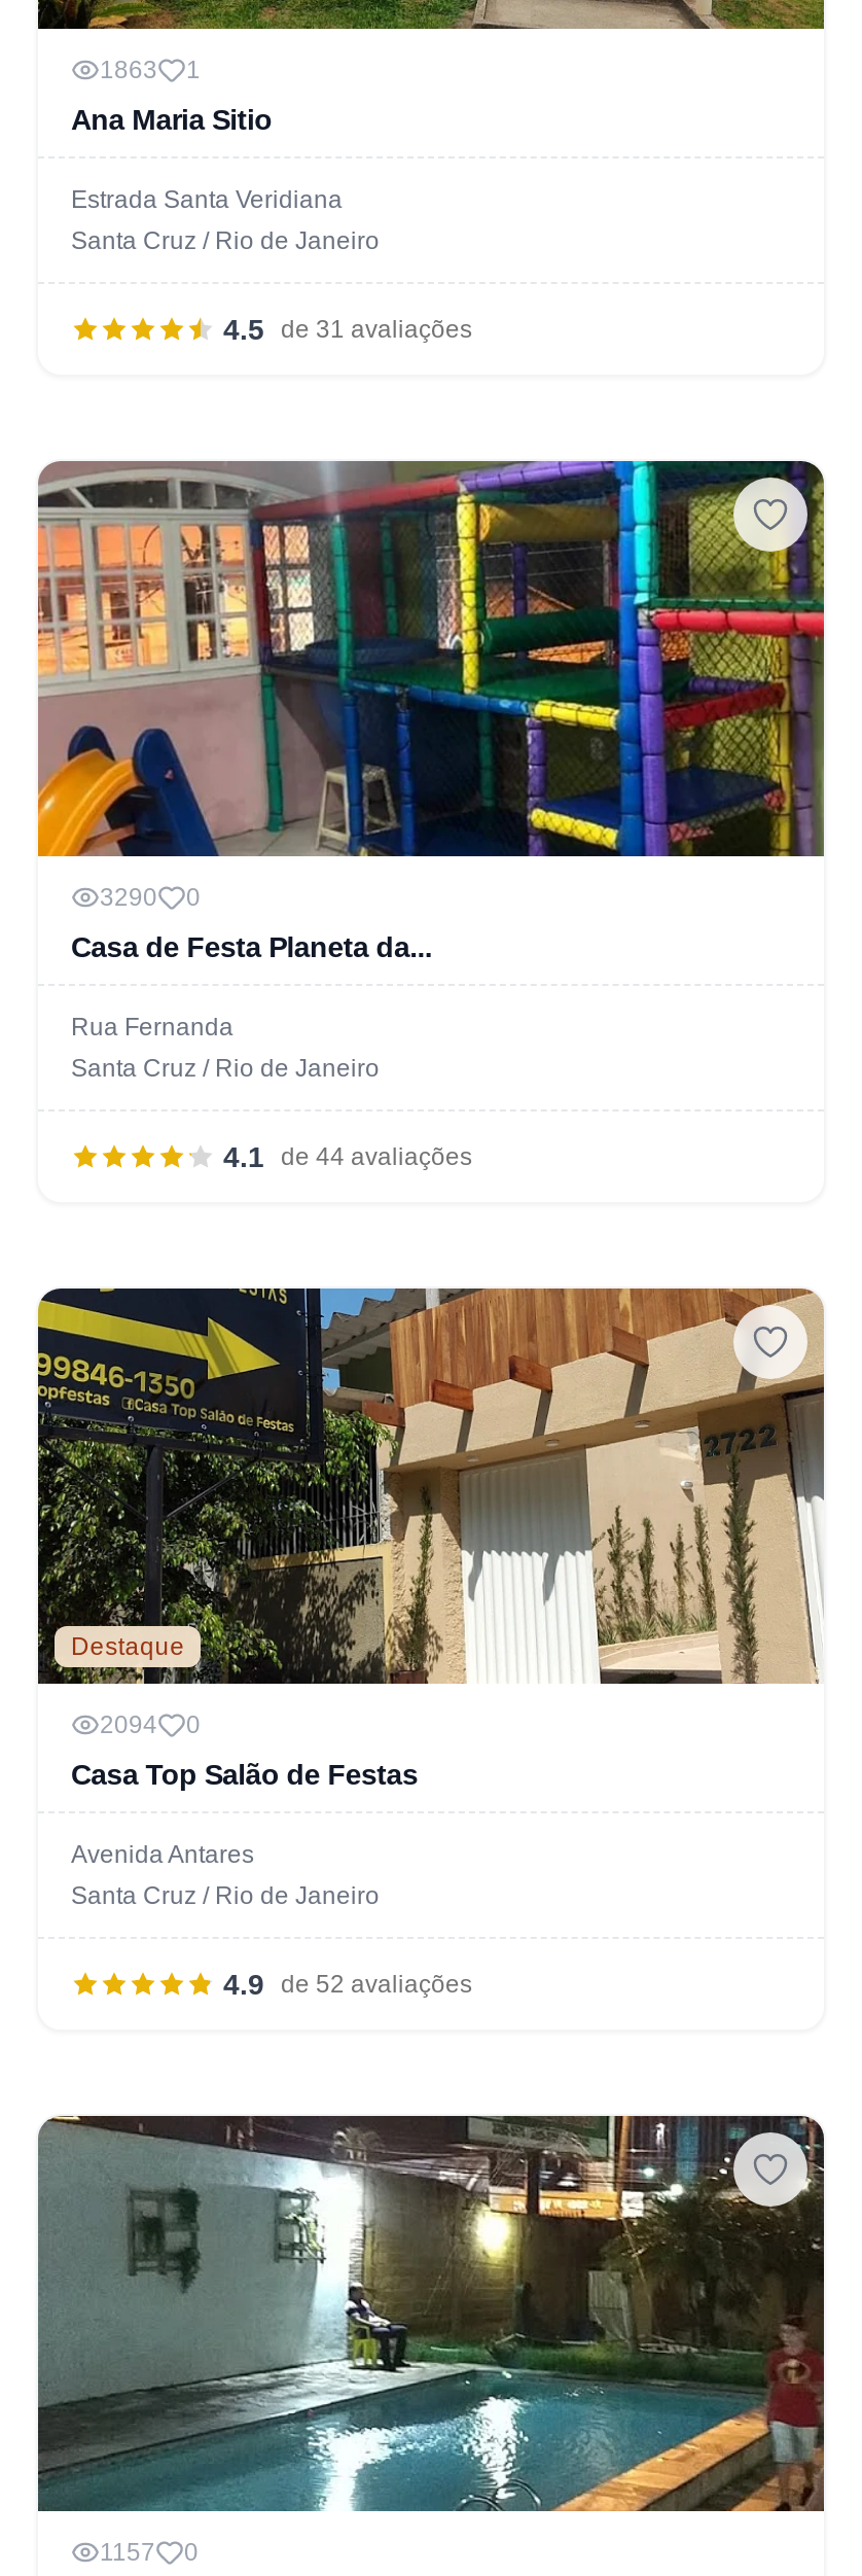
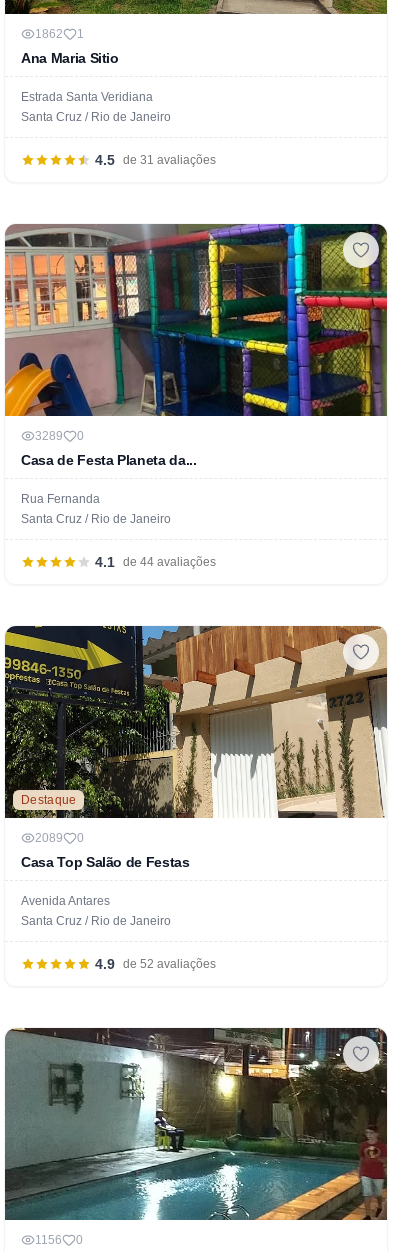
[100,56,201,84] 1863 1 -> [35,27,84,41] 1862 1
[100,883,201,912] 3290 0 -> [35,429,84,443] 3289 0
[100,1710,201,1739] 2094 0 -> [35,831,84,845] 2089 0
[100,2538,199,2567] 1157 0 -> [35,1233,83,1247] 1156 0

